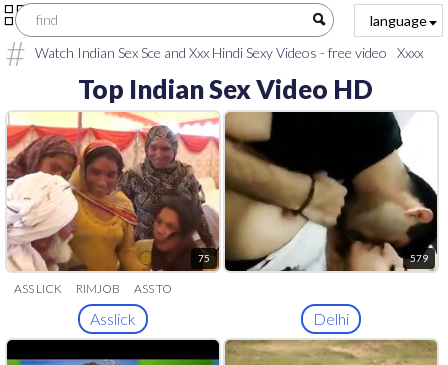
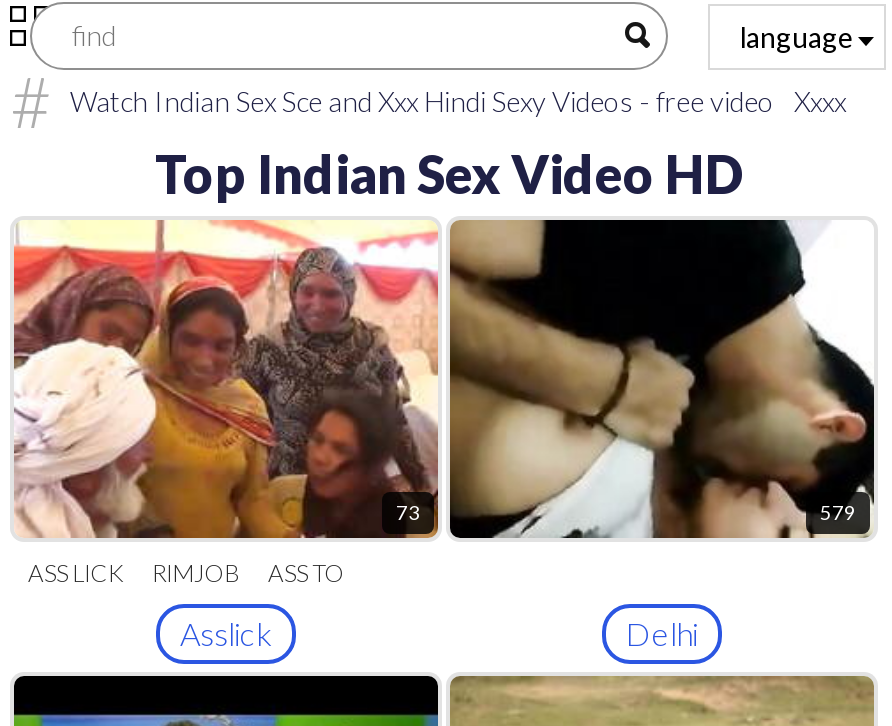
[198,252,210,264] 75 -> [396,500,420,524] 73

